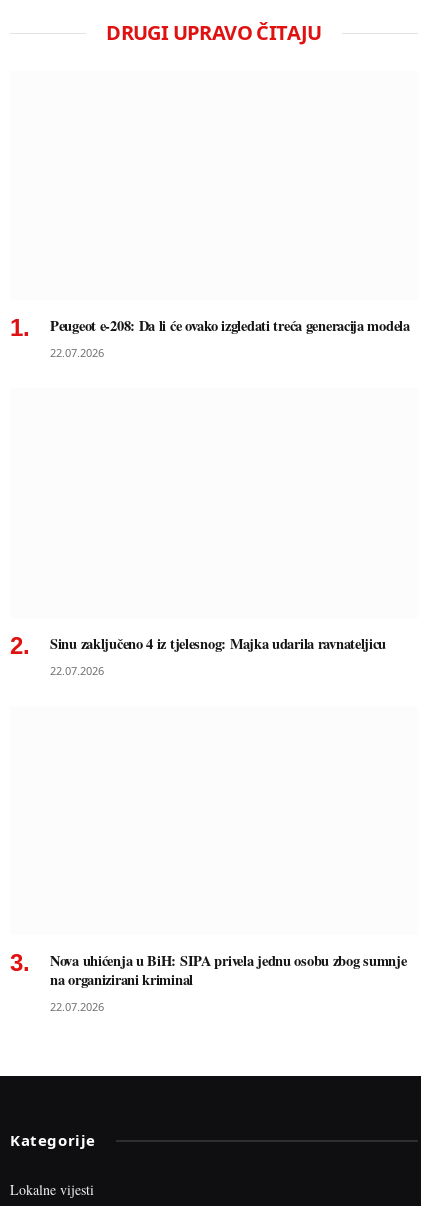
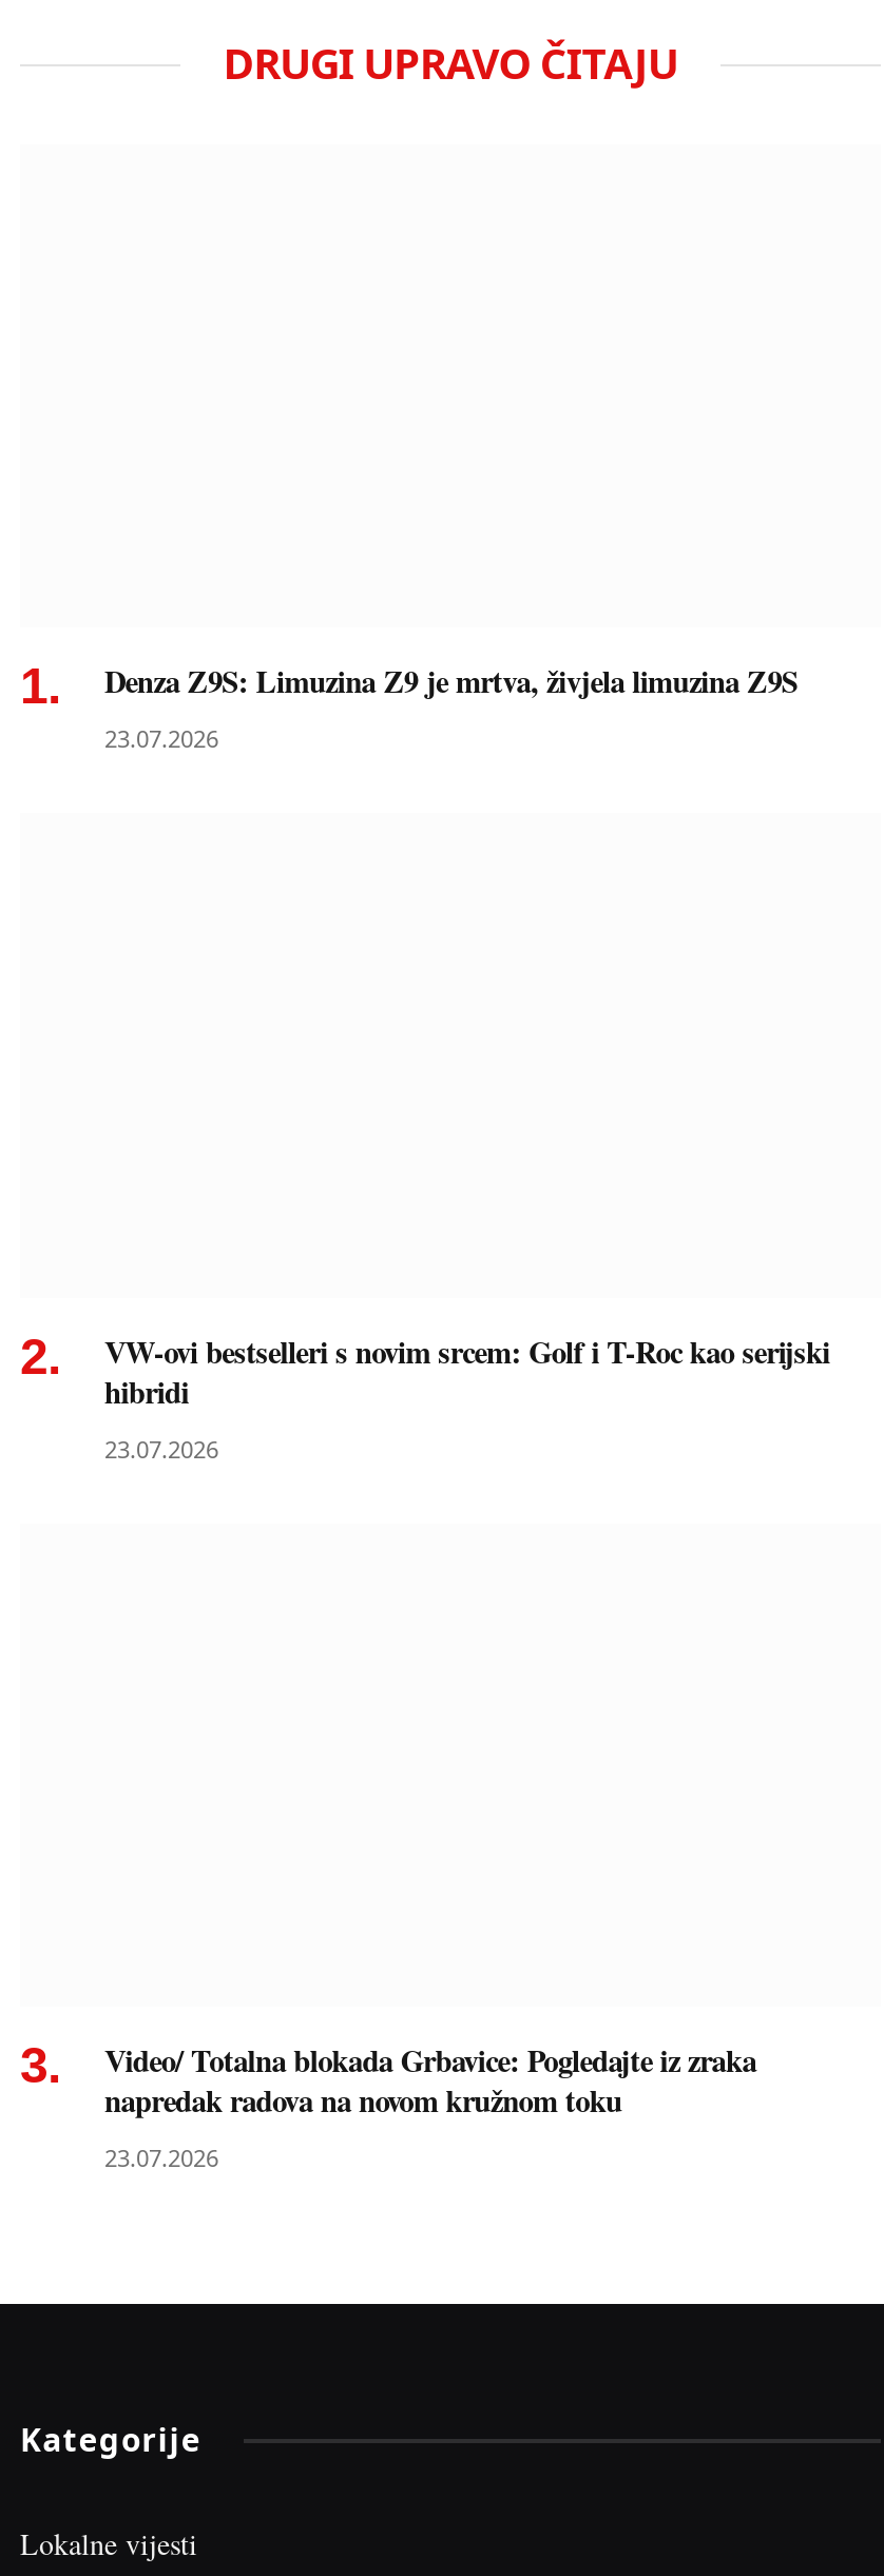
[50,315,410,360] Peugeot e-208: Da li će ovako izgledati treća generacija modela | 22.07.2026 -> [104,659,798,754] Denza Z9S: Limuzina Z9 je mrtva, živjela limuzina Z9S | 23.07.2026
[50,632,386,677] Sinu zaključeno 4 iz tjelesnog: Majka udarila ravnateljicu | 22.07.2026 -> [104,1329,830,1464] VW-ovi bestselleri s novim srcem: Golf i T-Roc kao serijski | hibridi | 23.07.2026
[50,950,406,1014] Nova uhićenja u BiH: SIPA privela jednu osobu zbog sumnje | na organizirani kriminal | 22.07.2026 -> [104,2038,756,2173] Video/ Totalna blokada Grbavice: Pogledajte iz zraka | napredak radova na novom kružnom toku | 23.07.2026

